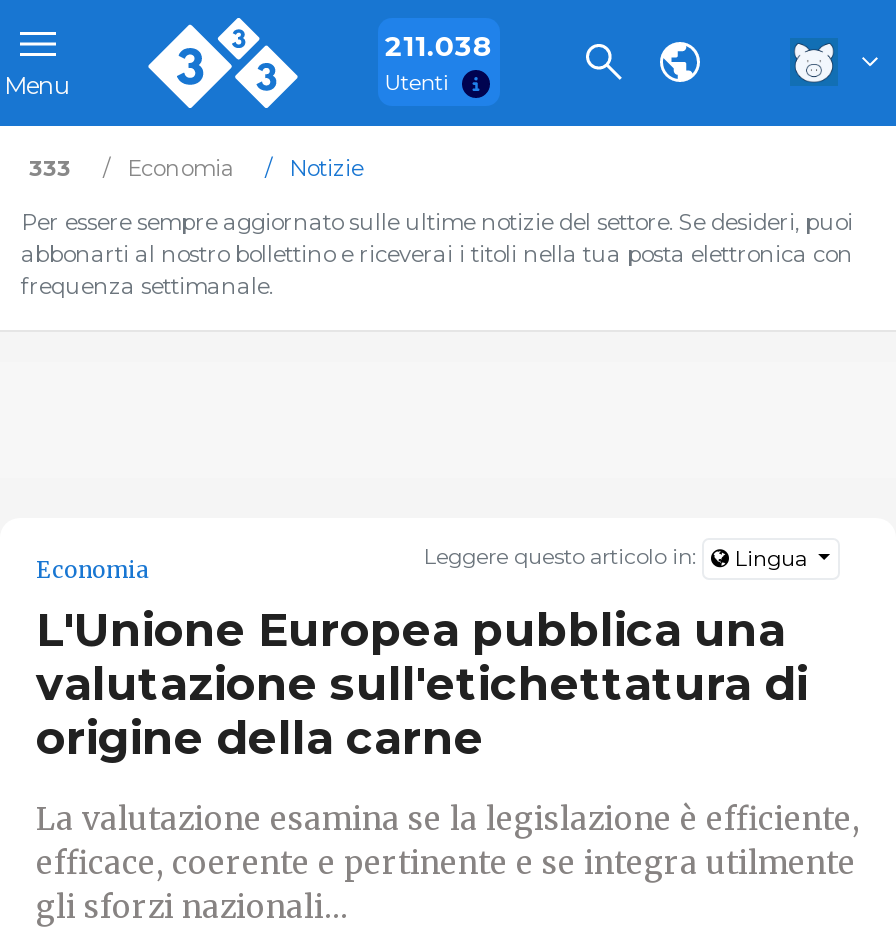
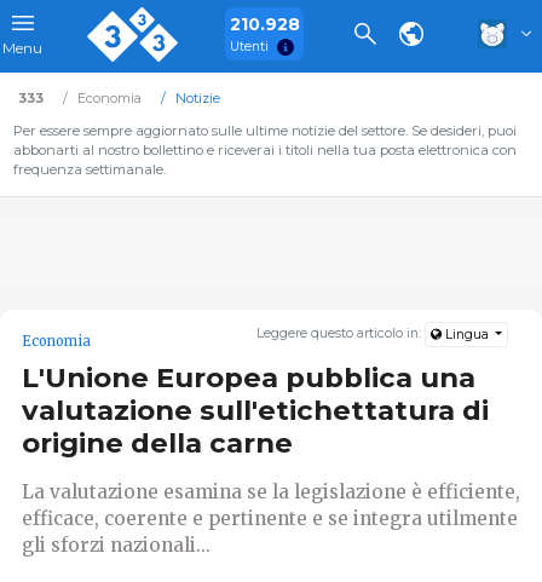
[385,27,493,63] 211.038 -> [230,13,300,34] 210.928

